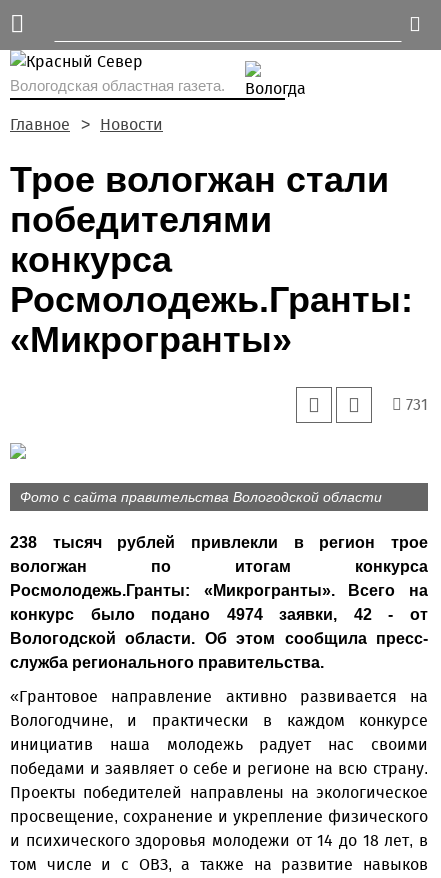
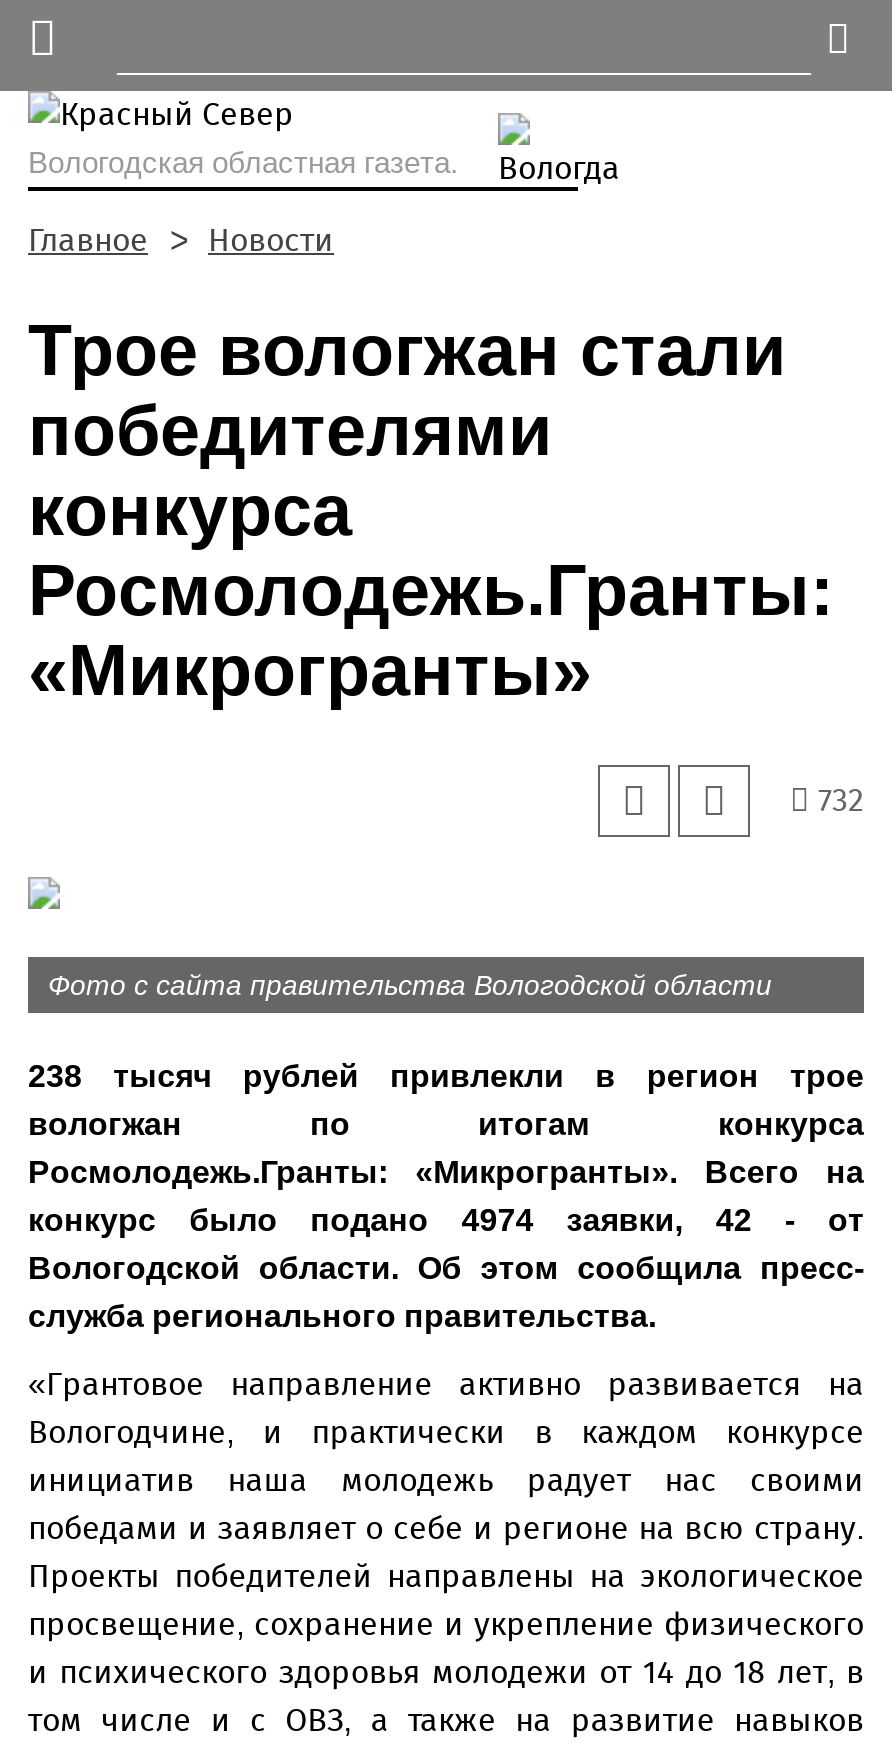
[406,395,428,414] 731 -> [818,781,864,819] 732

